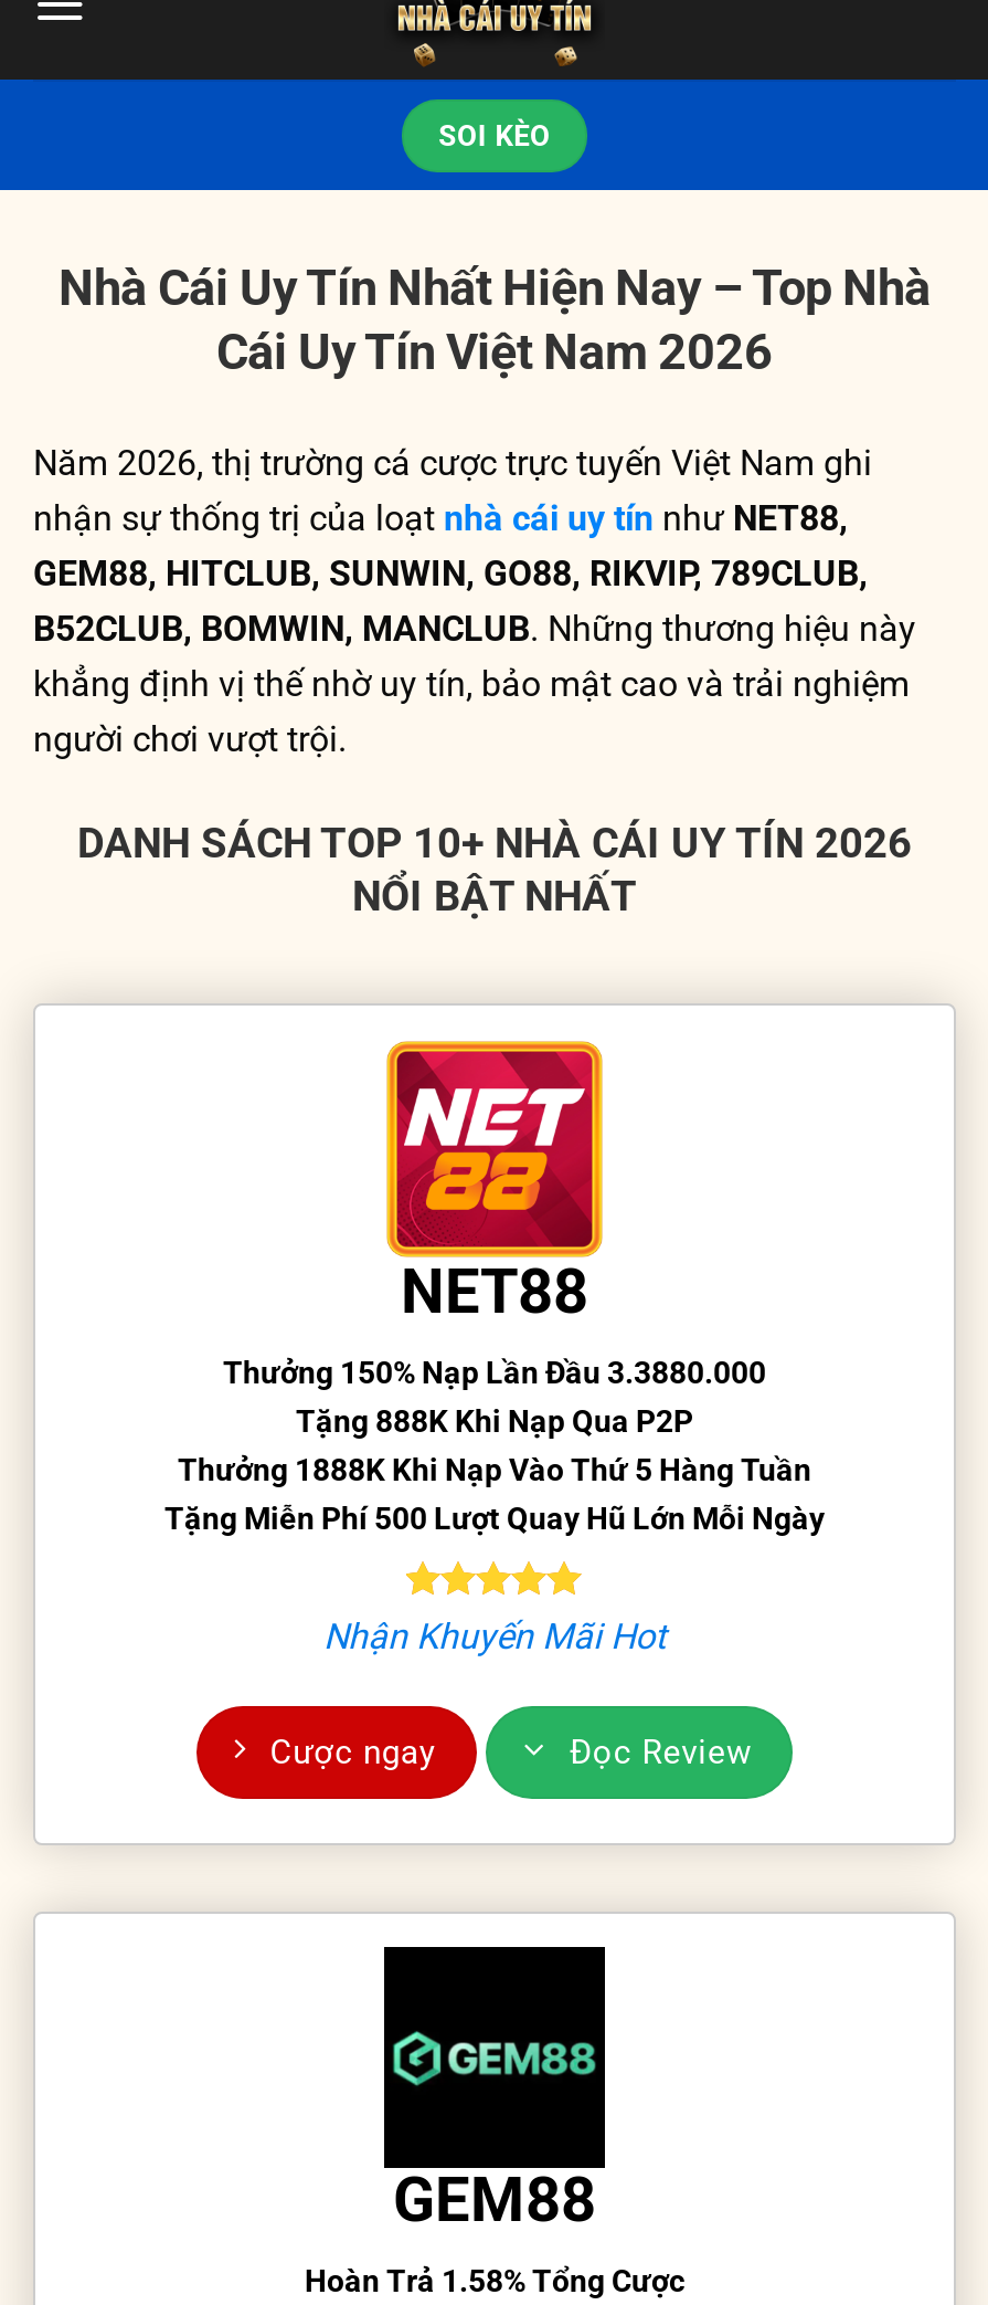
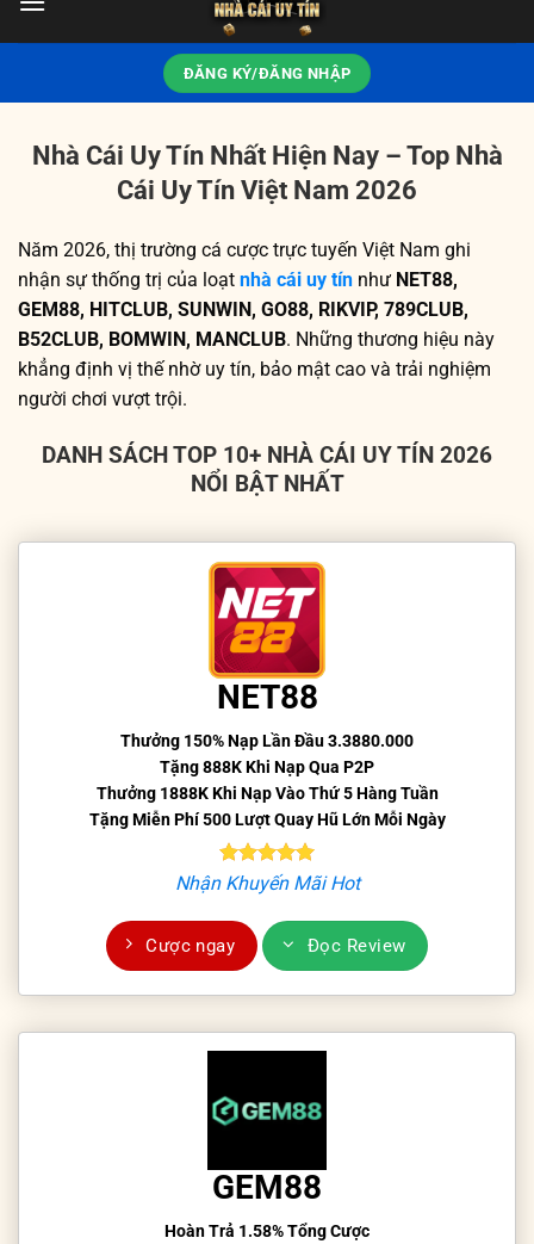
[438,118,551,151] SOI KÈO -> [183,64,351,82] ĐĂNG KÝ/ĐĂNG NHẬP

